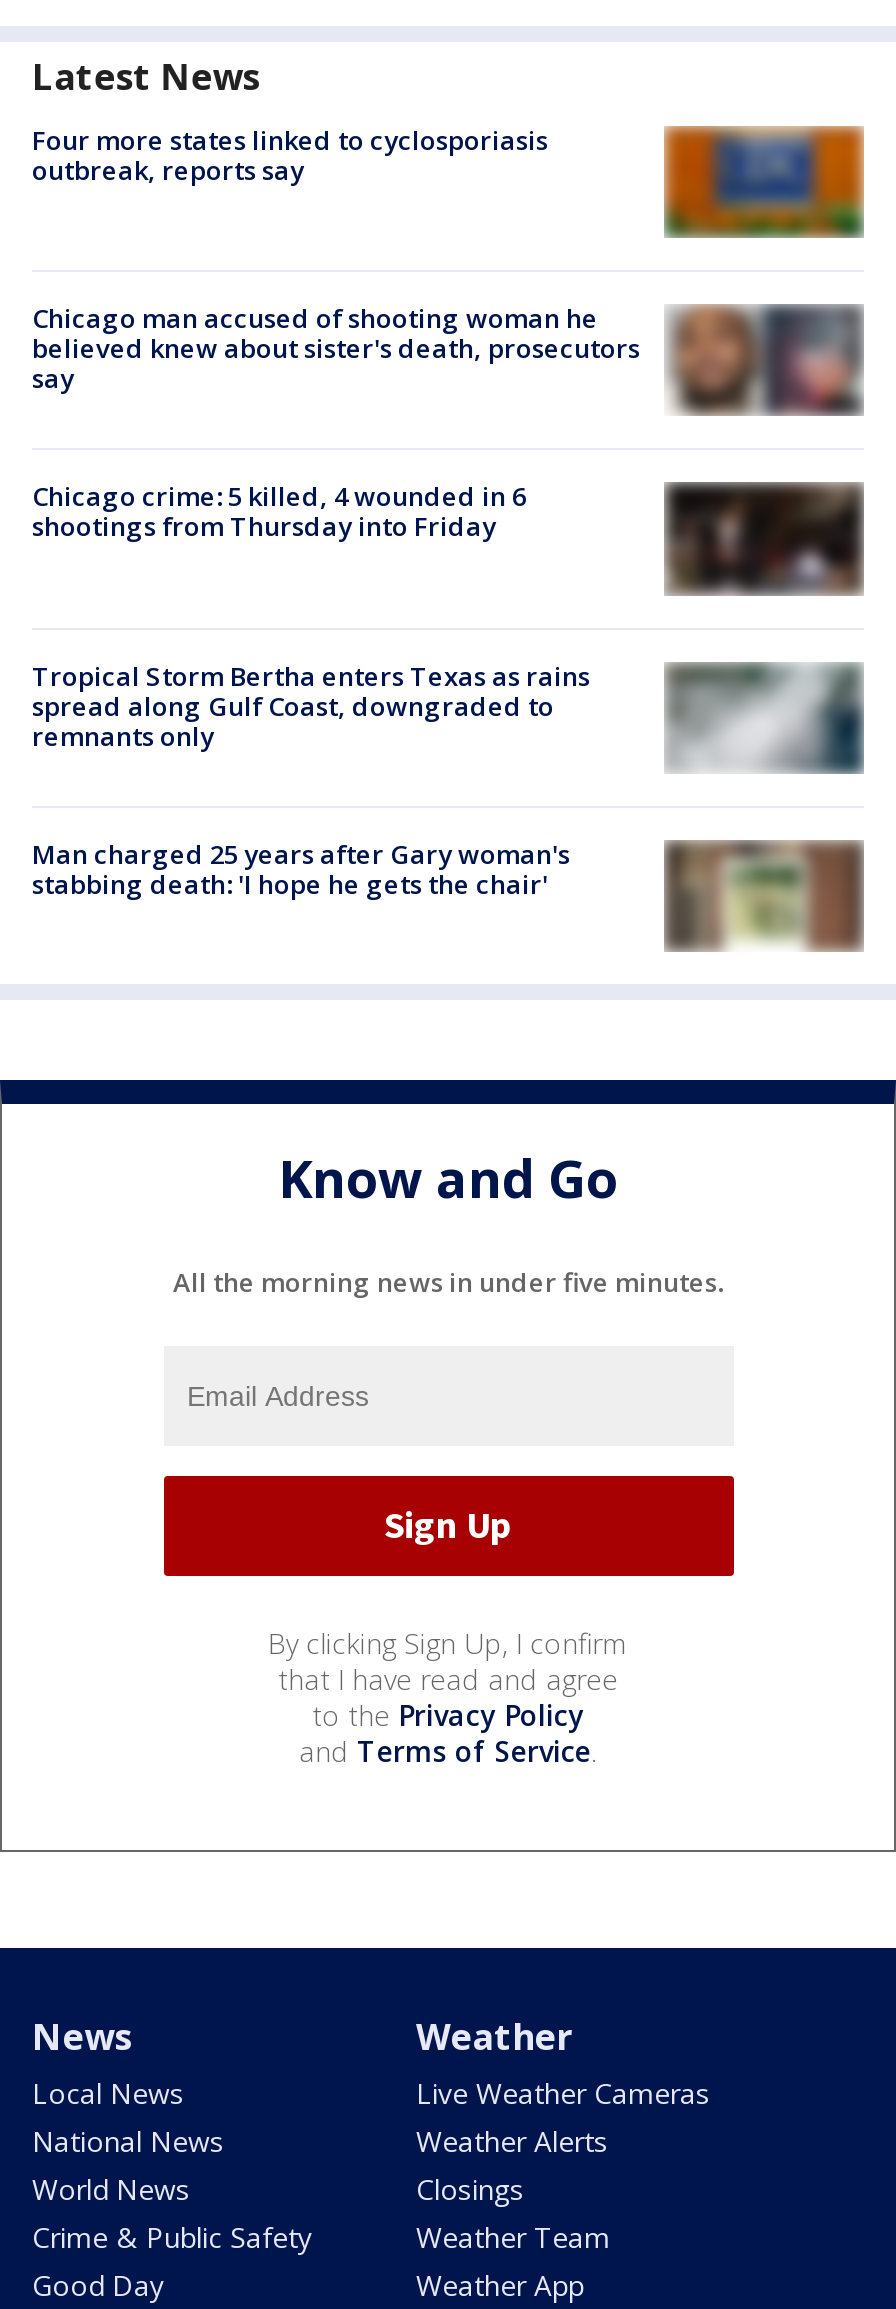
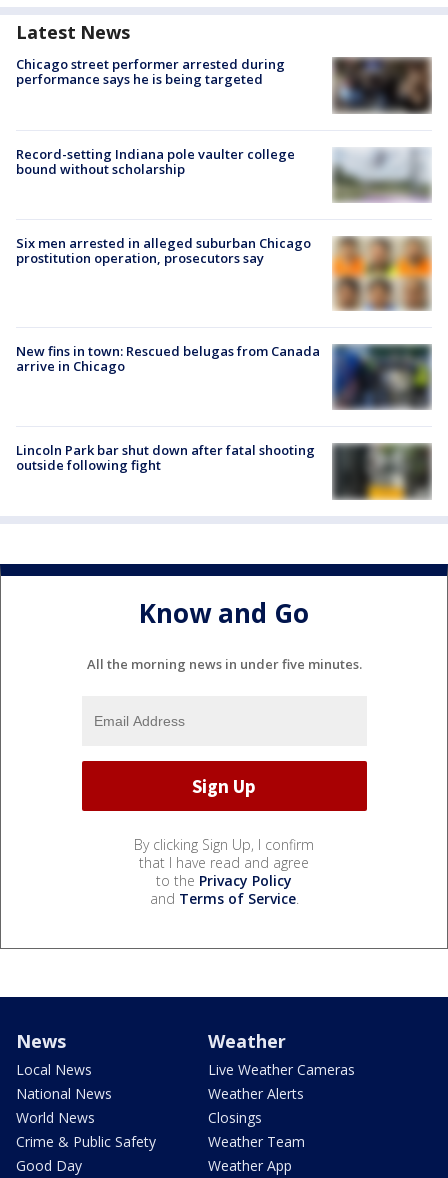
[32,122,548,188] Four more states linked to cyclosporiasis | outbreak, reports say -> [16,55,285,88] Chicago street performer arrested during | performance says he is being targeted
[664,125,864,239] [image] -> [332,57,432,114] [image]
[32,300,864,415] [image] | Chicago man accused of shooting woman he | believed knew about sister's death, prosecutors | say -> [16,144,431,201] [image] | Record-setting Indiana pole vaulter college | bound without scholarship
[32,479,526,545] Chicago crime: 5 killed, 4 wounded in 6 | shootings from Thursday into Friday -> [16,234,311,267] Six men arrested in alleged suburban Chicago | prostitution operation, prosecutors say
[664,481,864,597] [image] -> [332,236,433,312] [image]
[32,657,860,771] [image] | Tropical Storm Bertha enters Texas as rains | spread along Gulf Coast, downgraded to | remnants only -> [16,342,431,410] [image] | New fins in town: Rescued belugas from Canada | arrive in Chicago
[32,836,570,902] Man charged 25 years after Gary woman's | stabbing death: 'I hope he gets the chair' -> [16,441,315,474] Lincoln Park bar shut down after fatal shooting | outside following fight
[676,843,856,953] [image] -> [337,444,428,501] [image]

